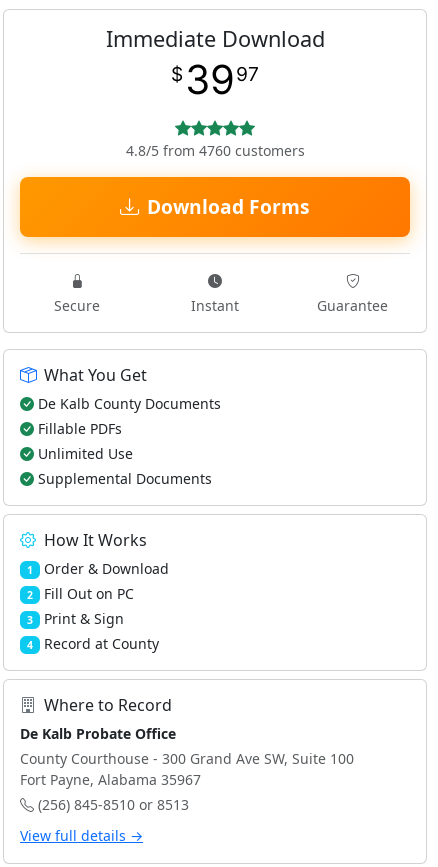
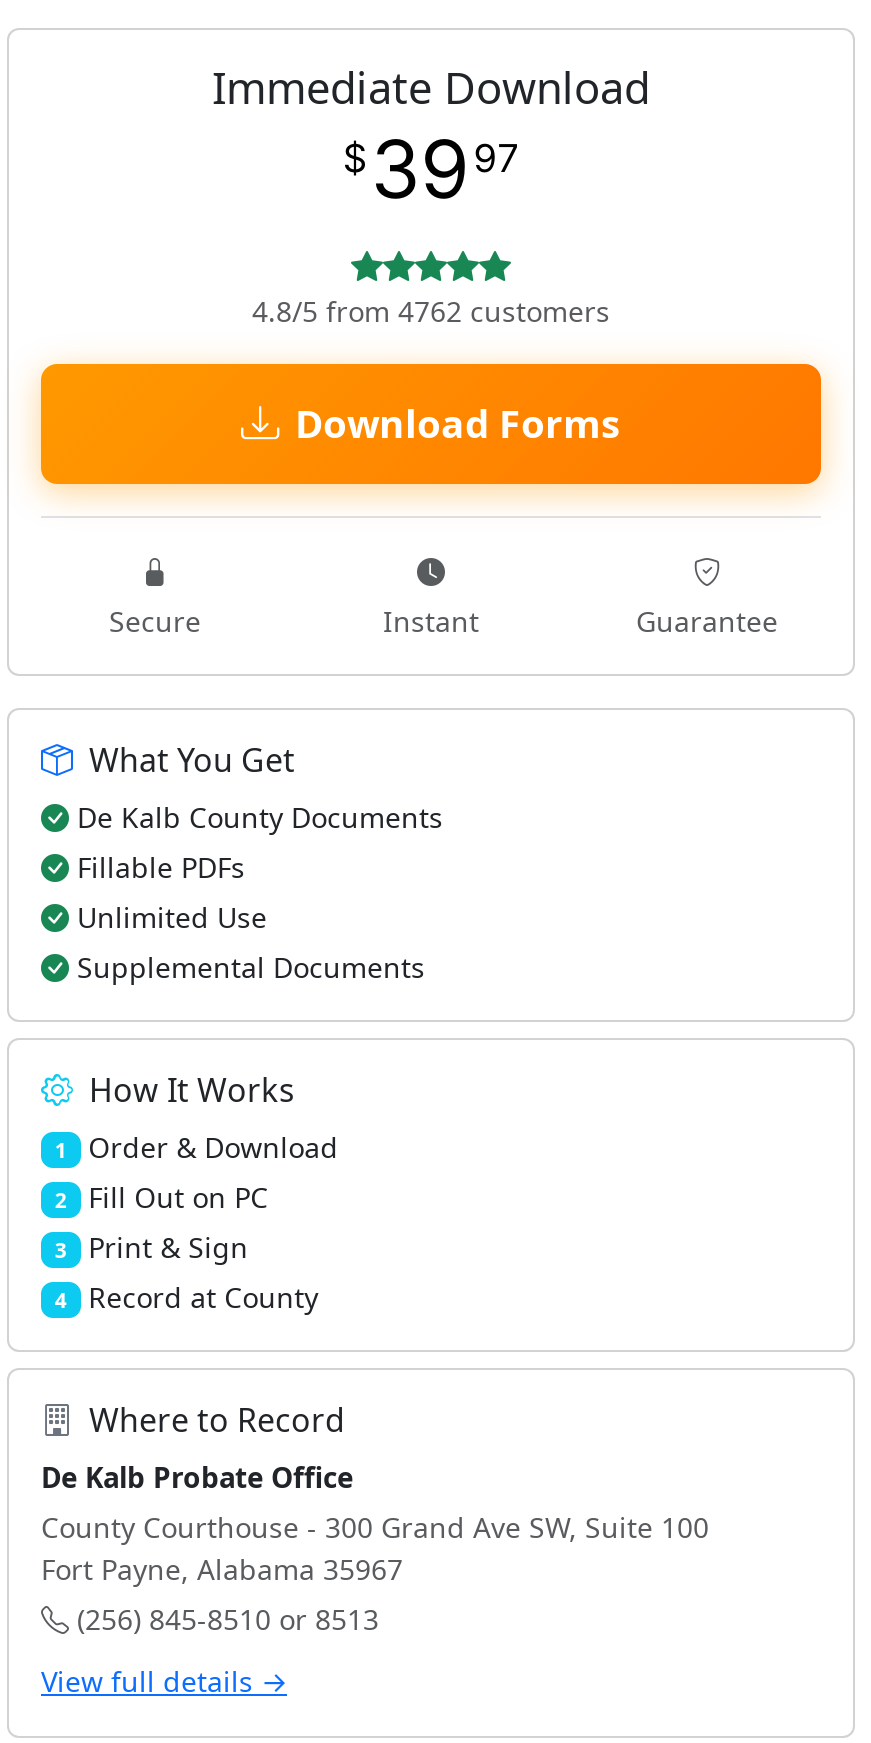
[125,141,304,160] 4.8/5 from 4760 customers -> [252,292,610,330] 4.8/5 from 4762 customers

